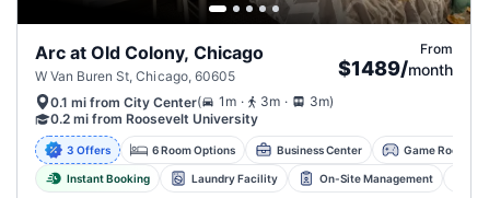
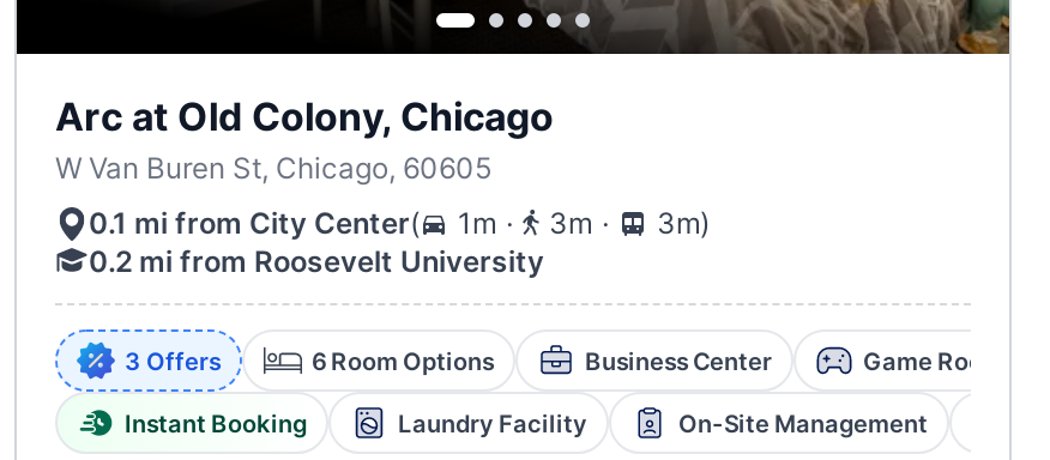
[338,40,453,80] From | $1489/month -> none

